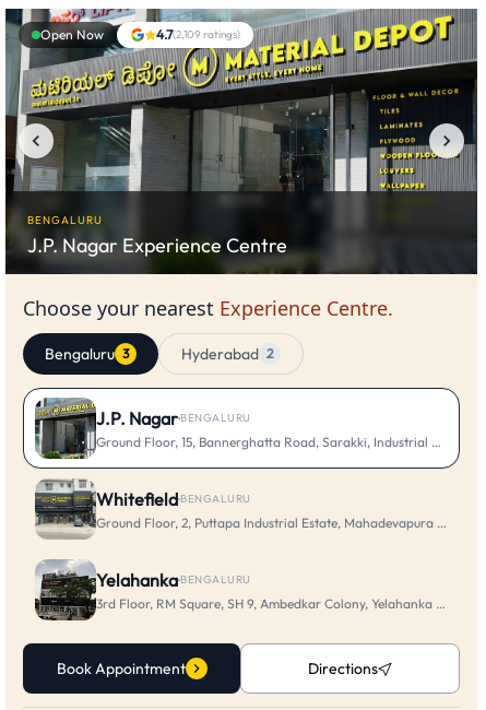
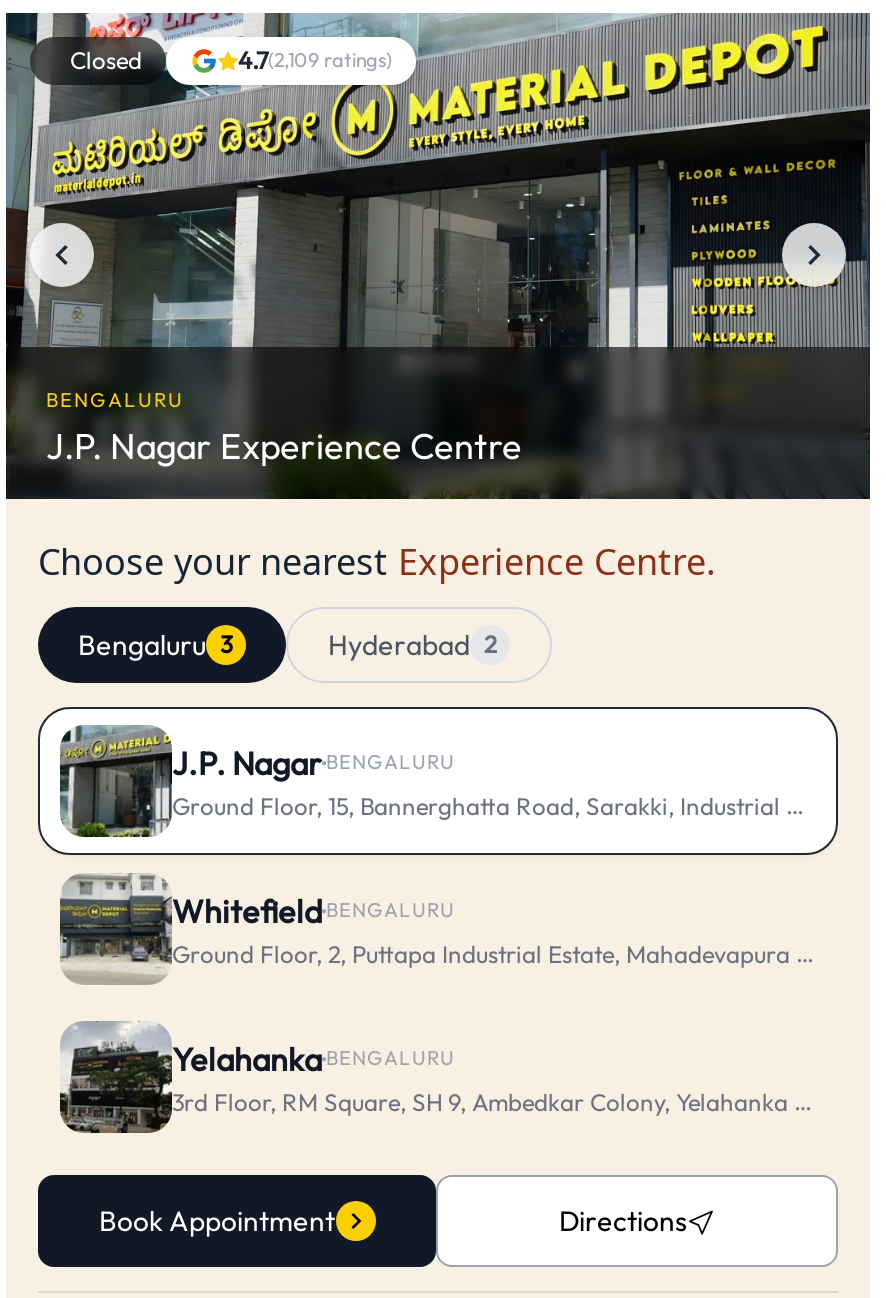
[40,26,104,42] Open Now -> [70,45,142,75] Closed

